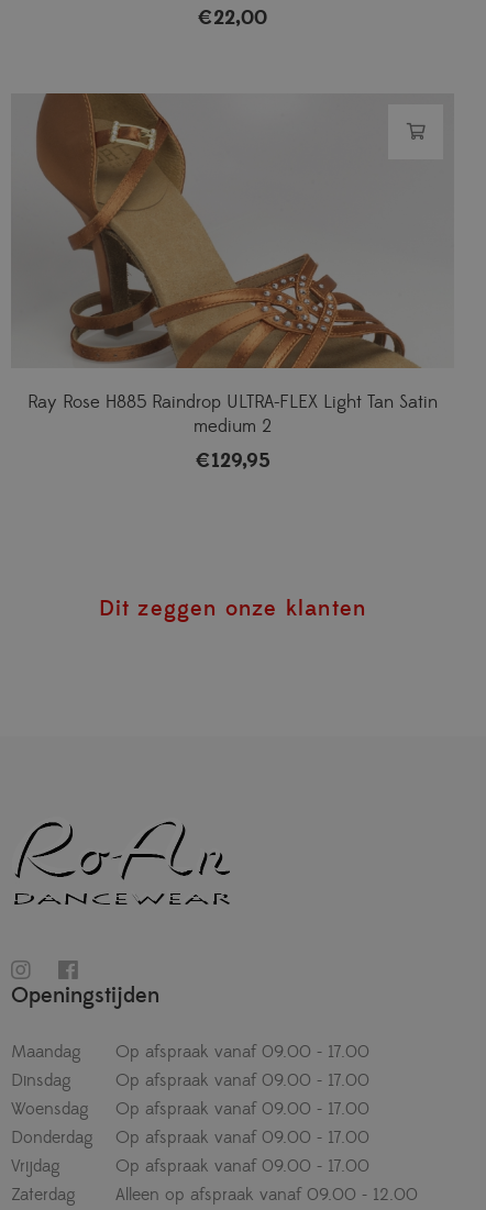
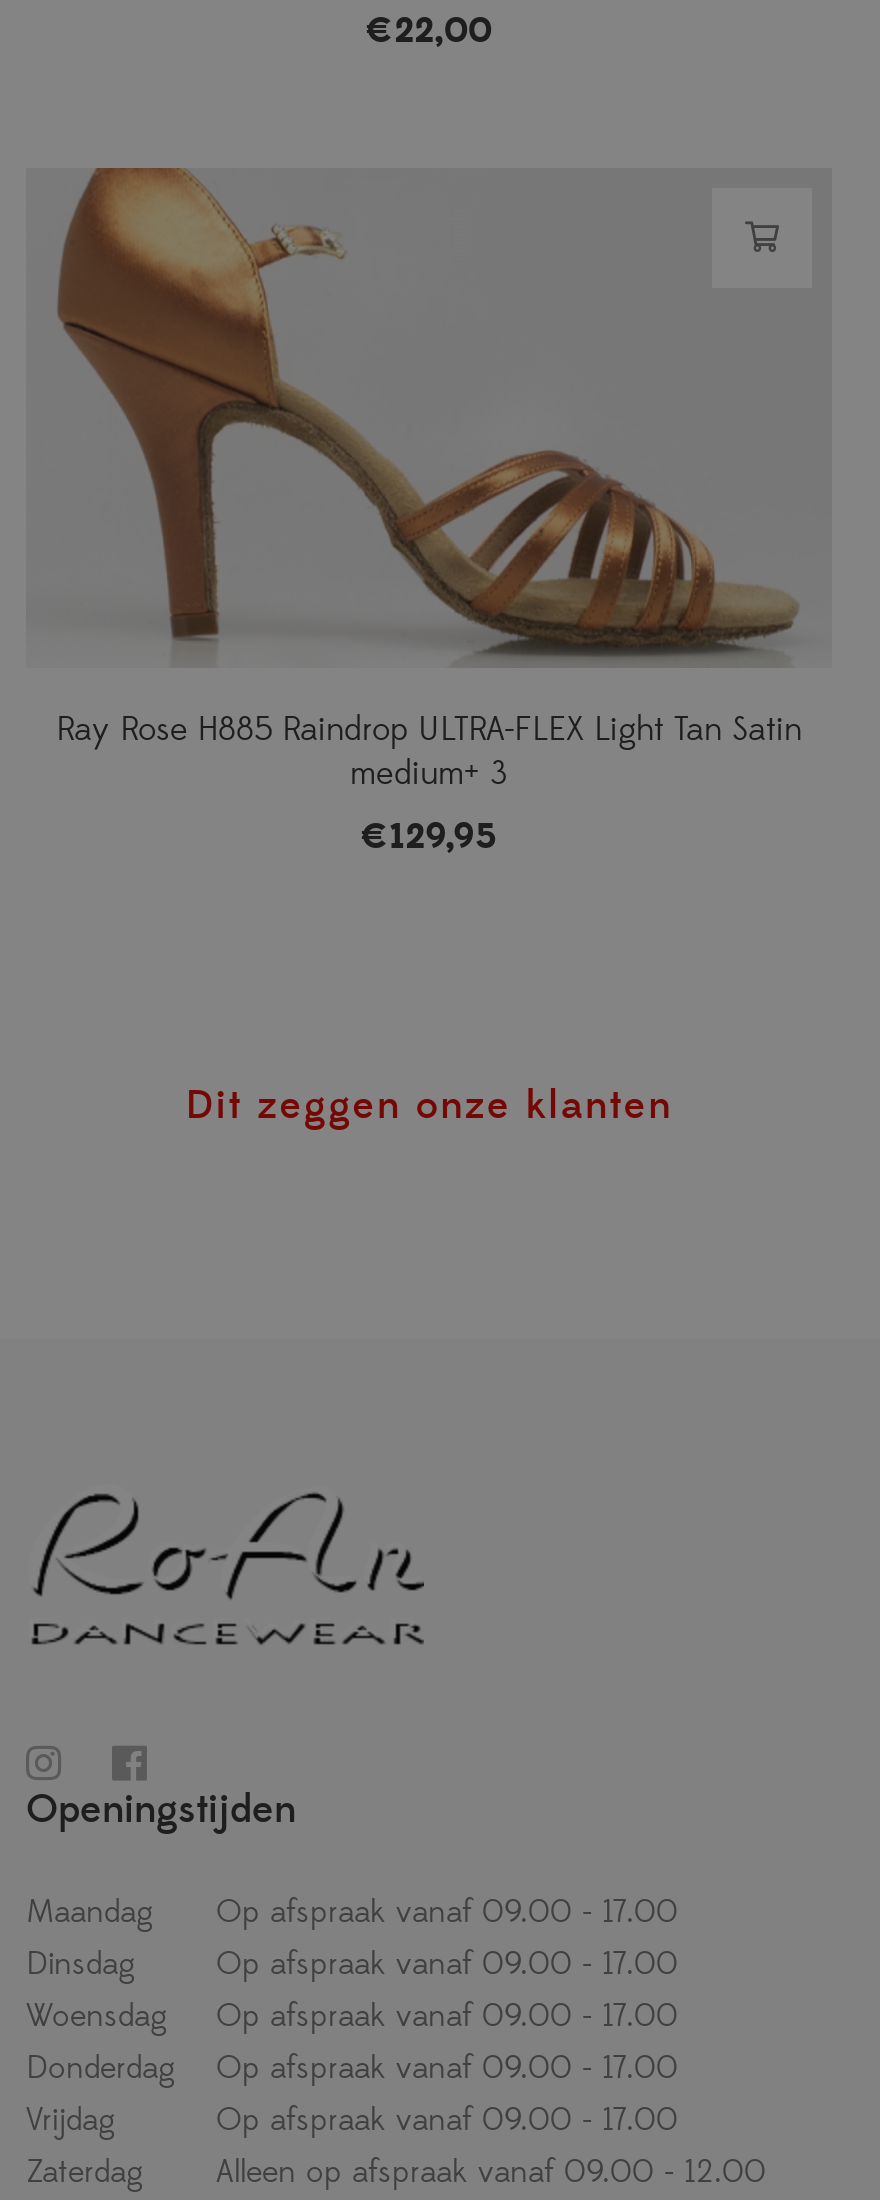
[12,92,435,369] [image] -> [30,166,800,668] [image]
[194,415,272,439] medium 2 -> [350,753,508,797] medium+ 3

